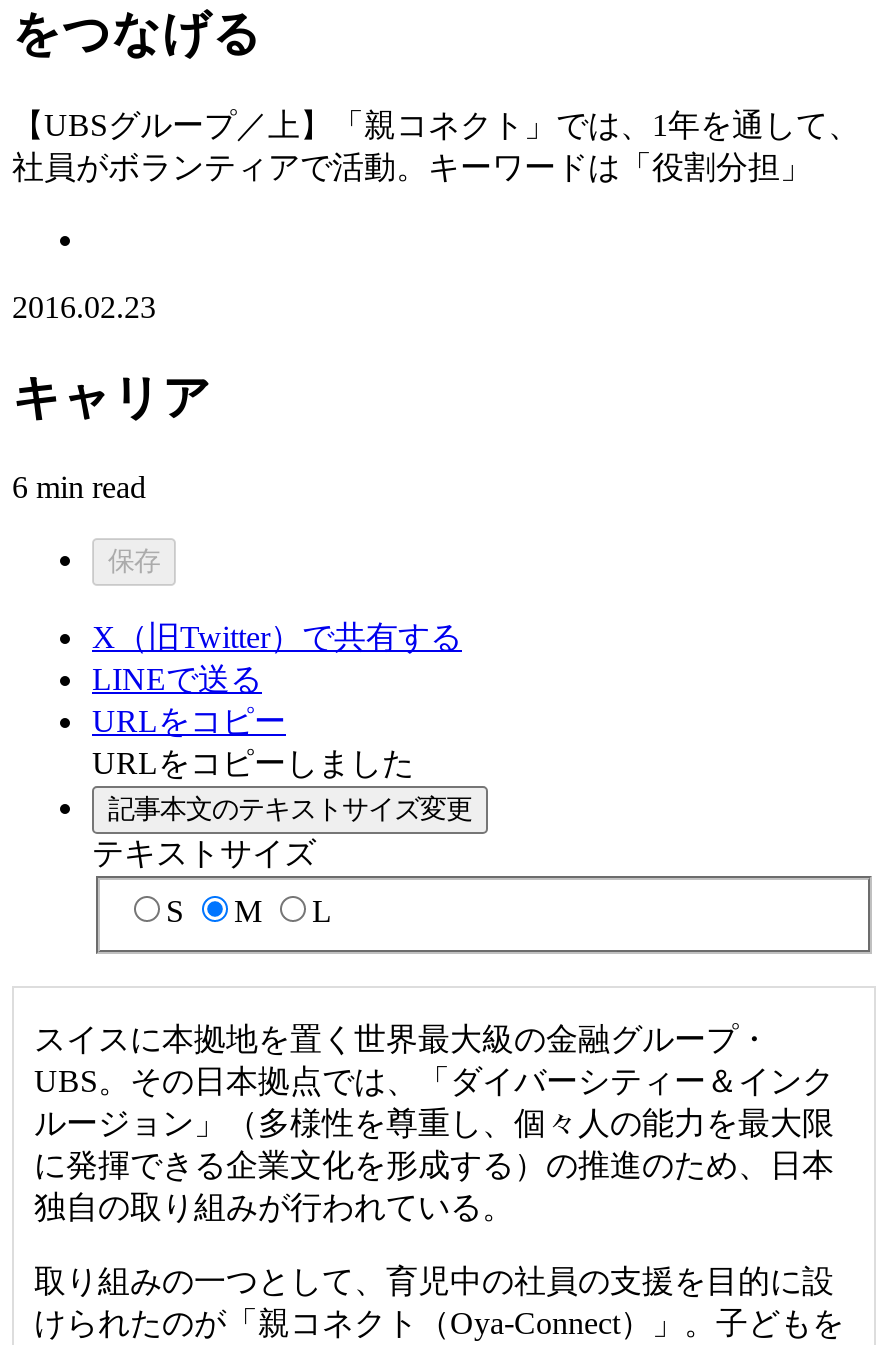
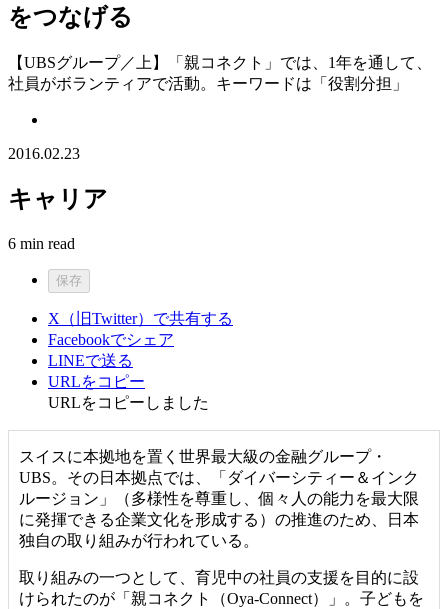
none -> [48,331,174,348] Facebookでシェア
moved [92,661,414,779] -> [48,352,209,411]: LINEで送る | URLをコピー | URLをコピーしました
[92,793,472,928] 記事本文のテキストサイズ変更 | テキストサイズ | S | M | L -> none

